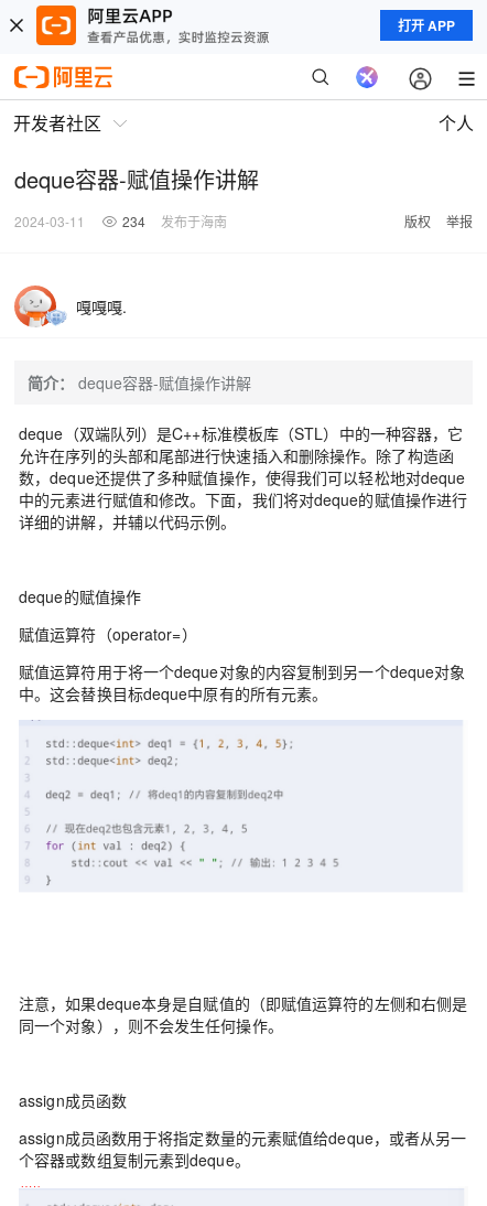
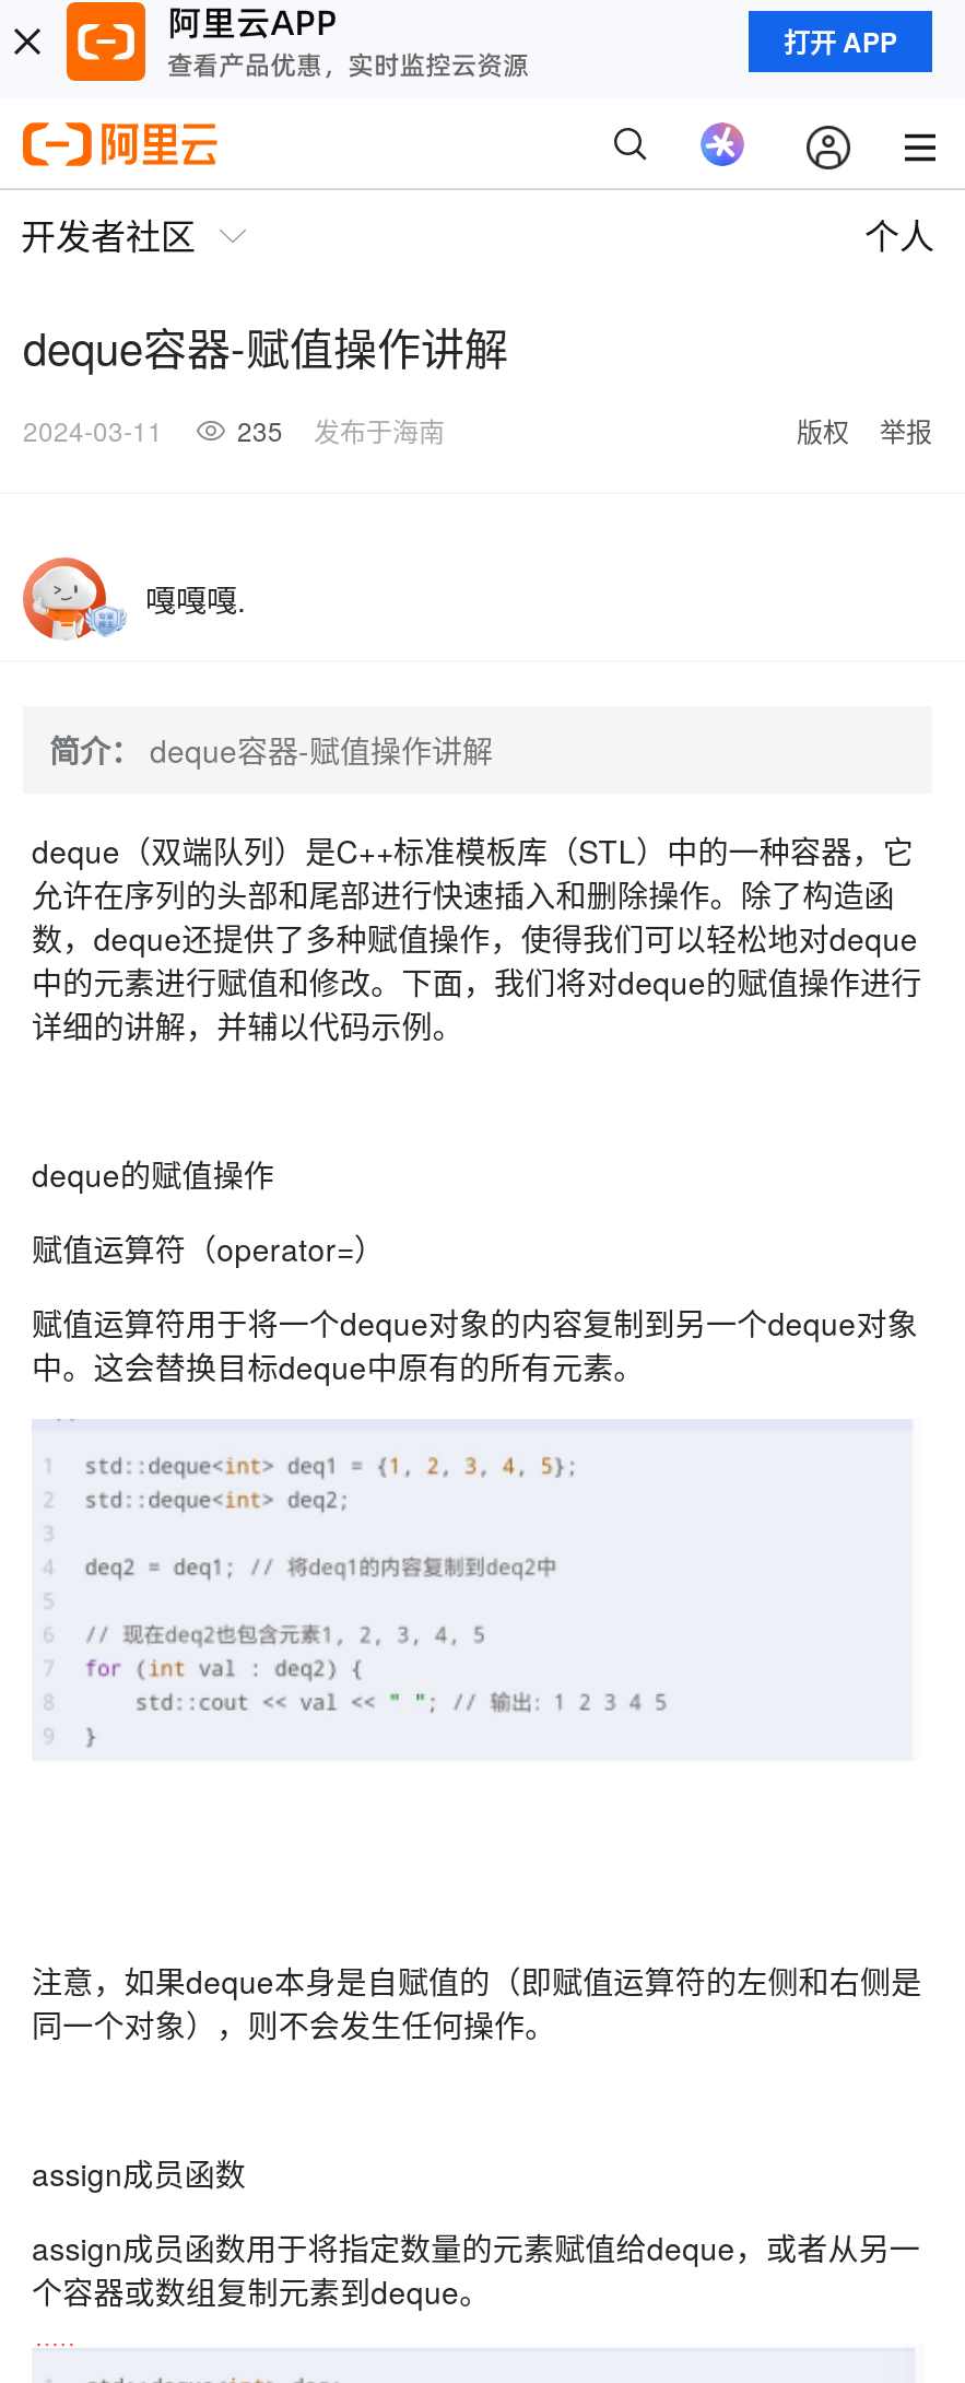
[14,212,227,230] 2024-03-11 234 发布于海南 -> [23,411,445,448] 2024-03-11 235 发布于海南

